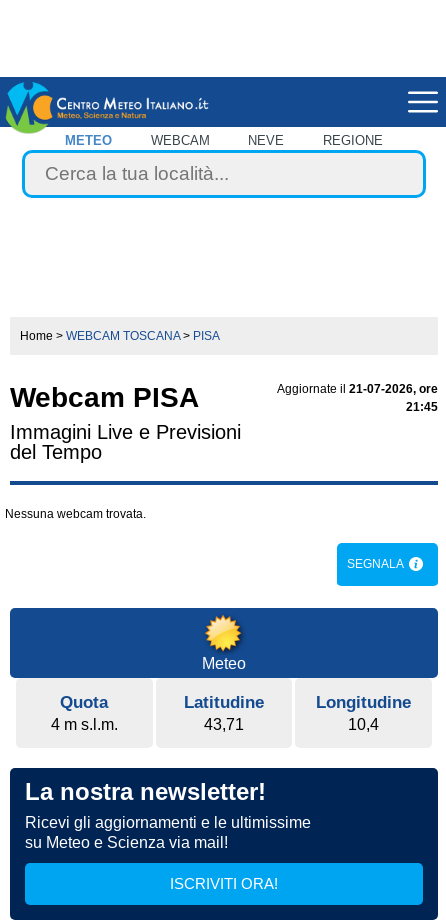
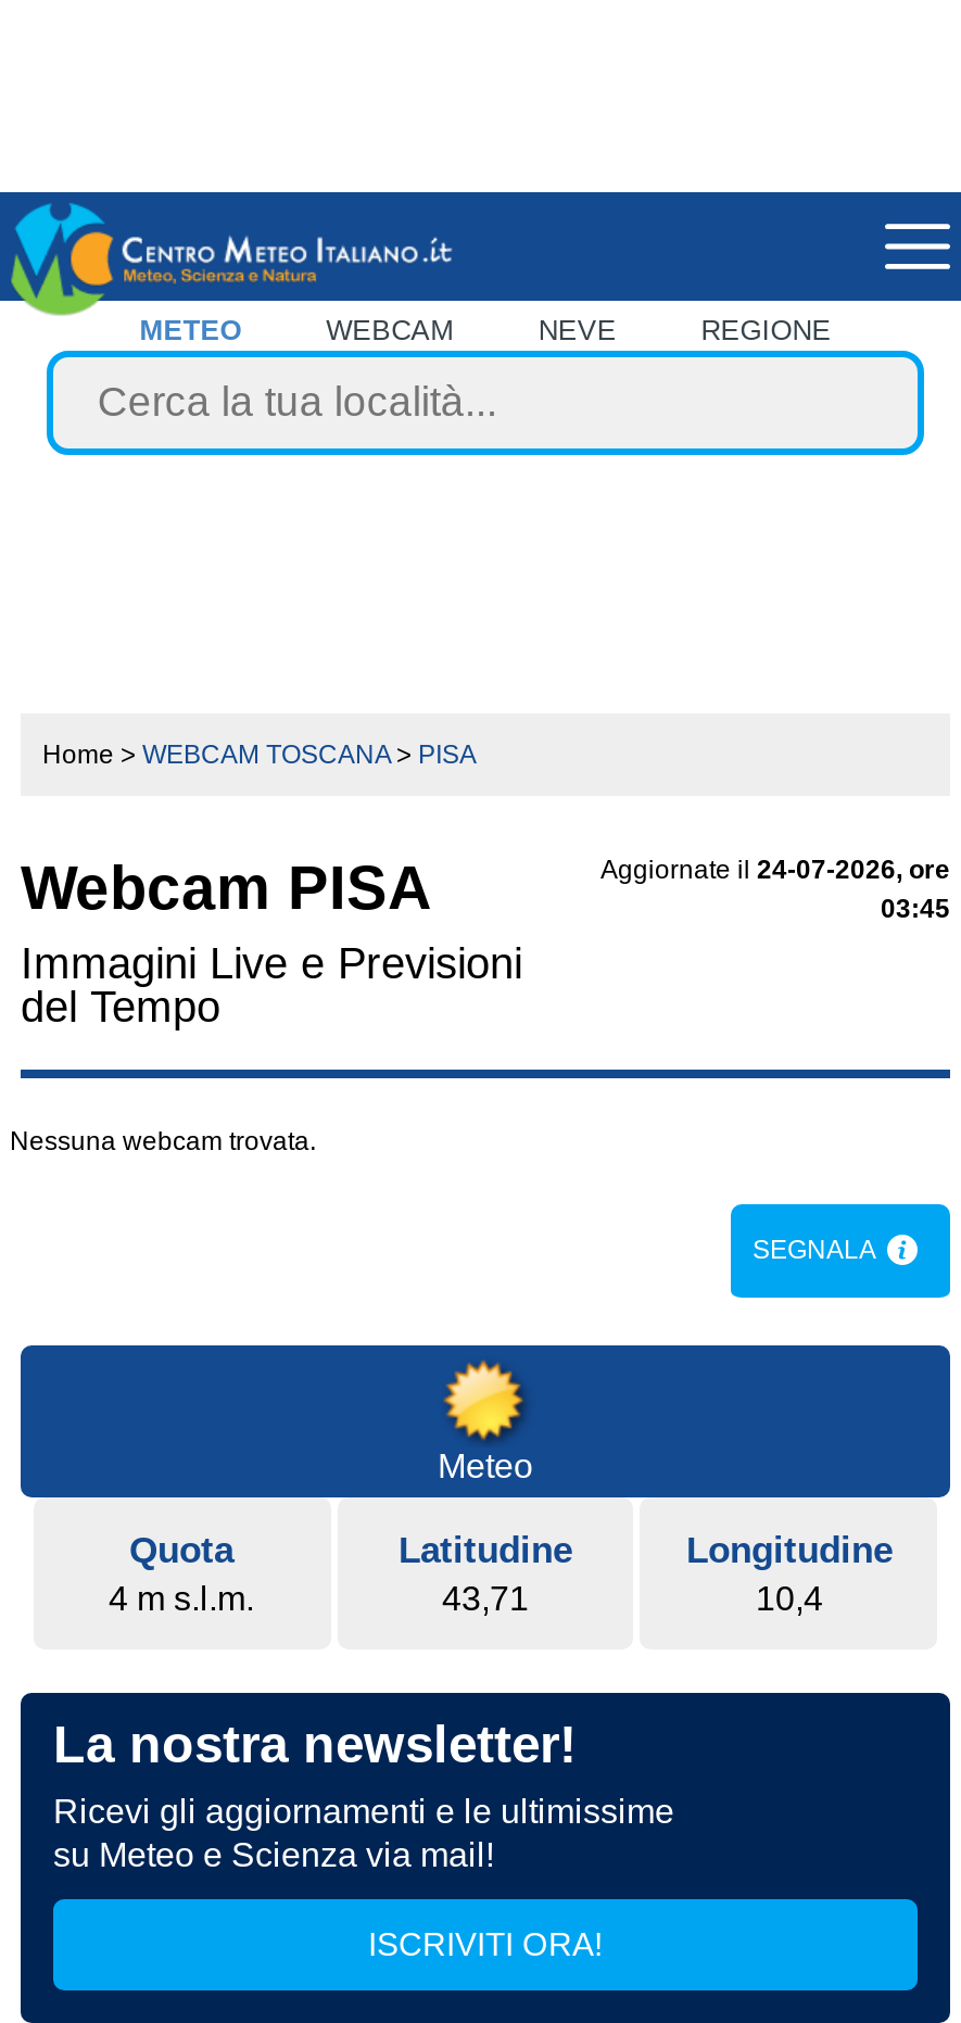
[277,382,438,396] Aggiornate il 21-07-2026, ore -> [600,855,950,885] Aggiornate il 24-07-2026, ore
[406,400,438,414] 21:45 -> [881,894,950,924] 03:45

